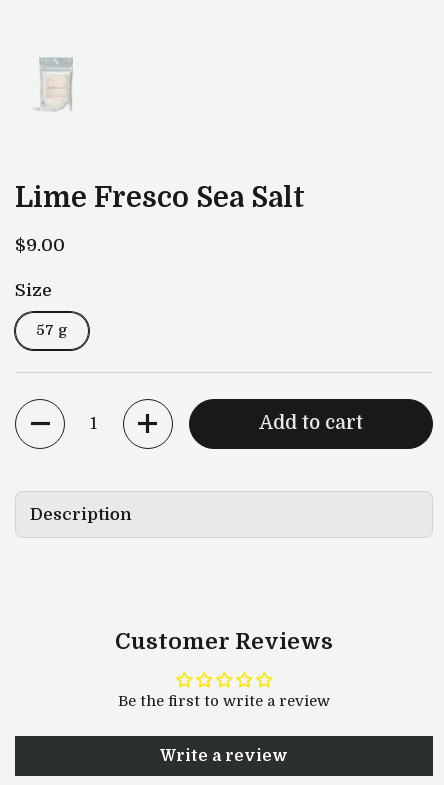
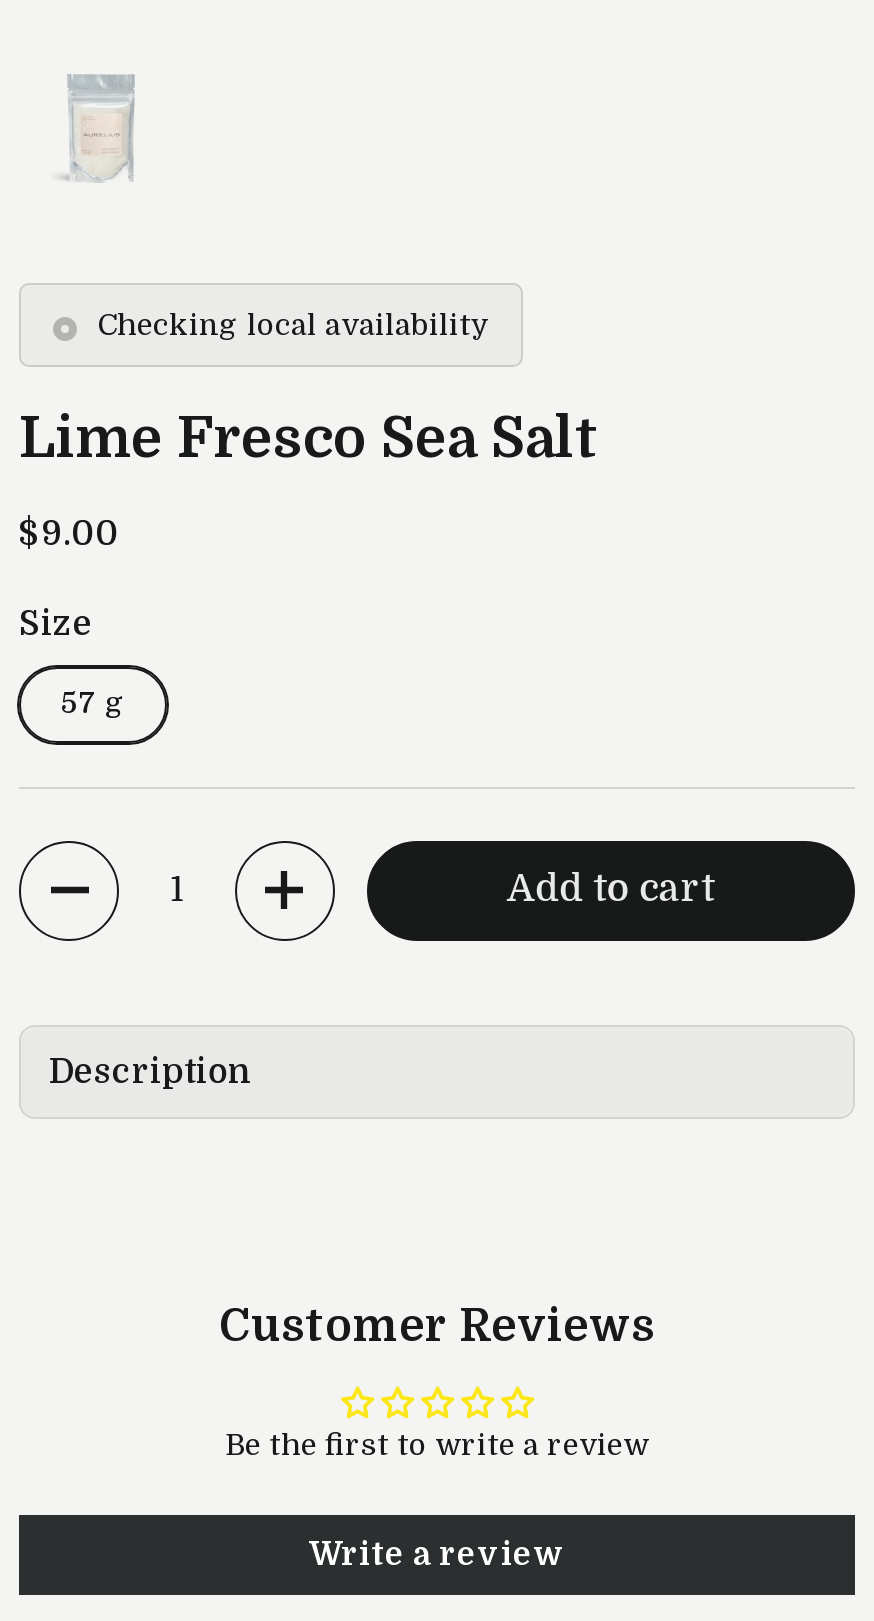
none -> [97,308,489,342] Checking local availability

